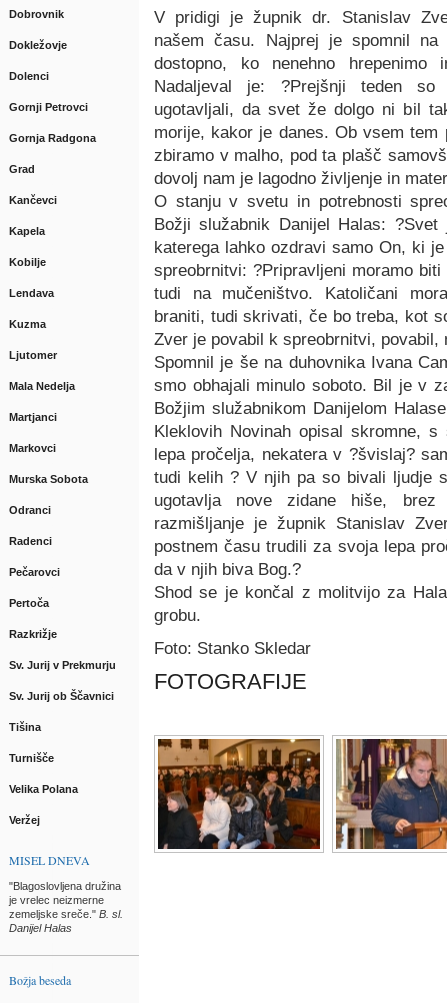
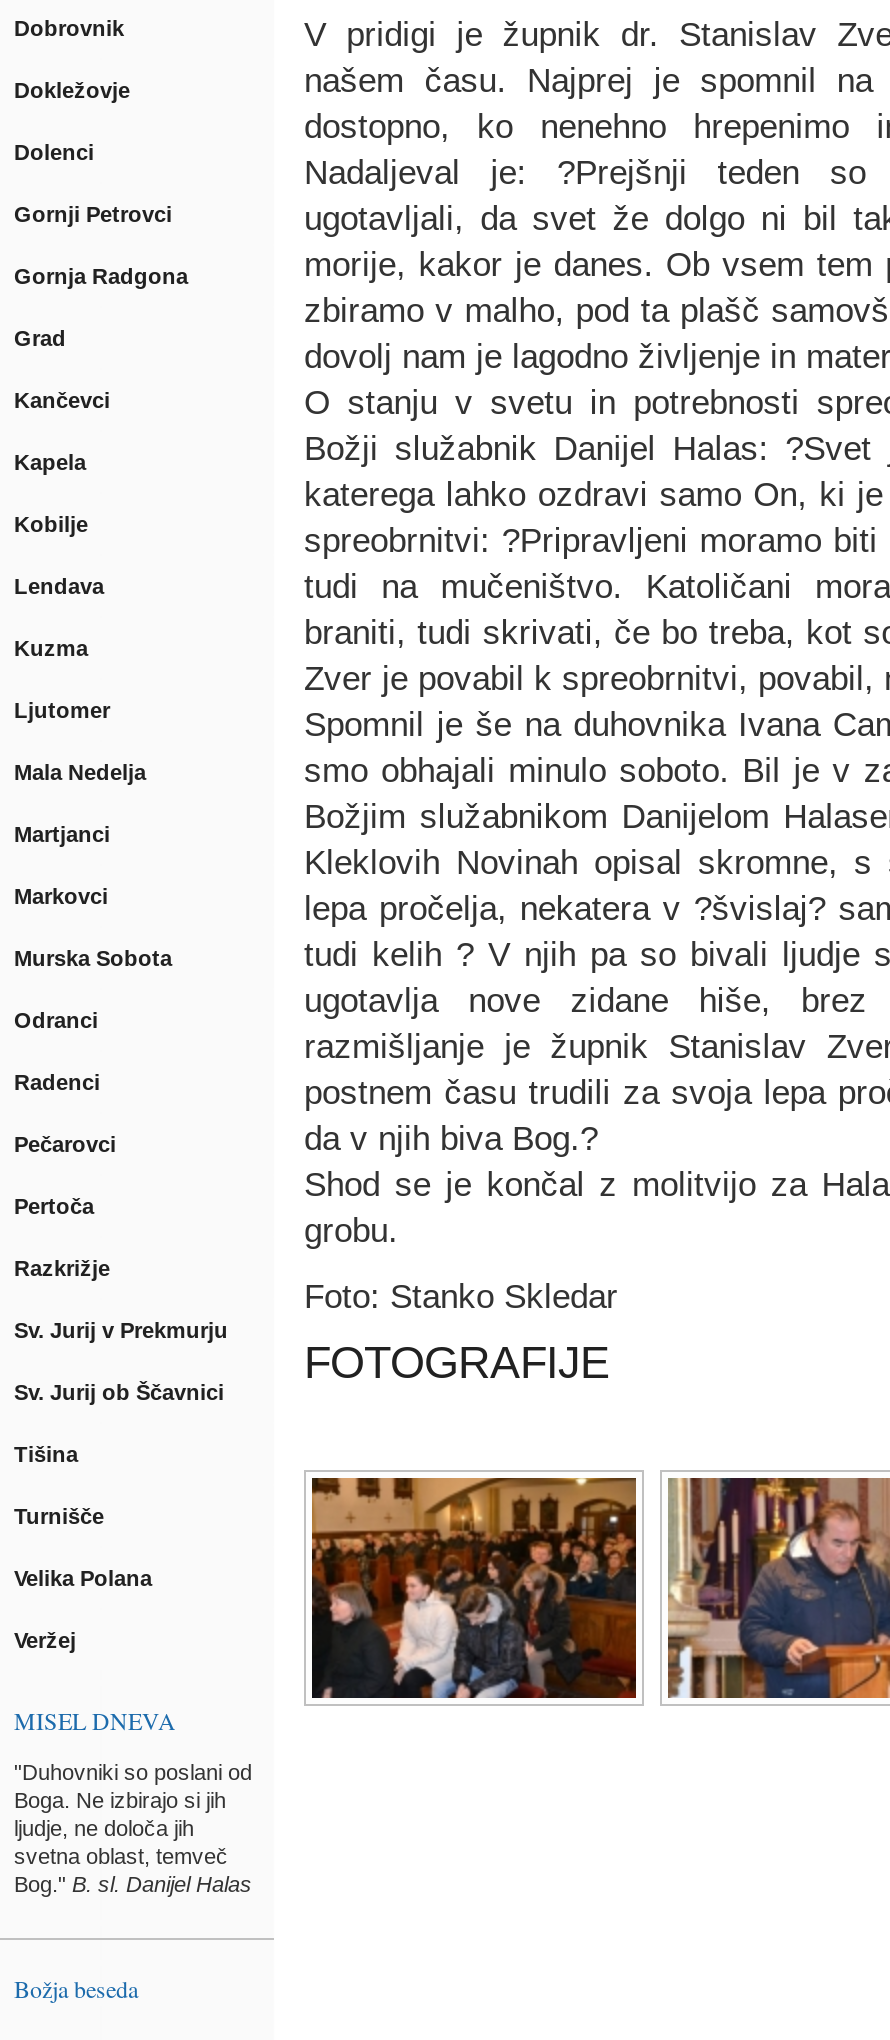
[9,880,123,934] "Blagoslovljena družina | je vrelec neizmerne | zemeljske sreče." B. sl. | Danijel Halas -> [14,1760,252,1896] "Duhovniki so poslani od | Boga. Ne izbirajo si jih | ljudje, ne določa jih | svetna oblast, temveč | Bog." B. sl. Danijel Halas

